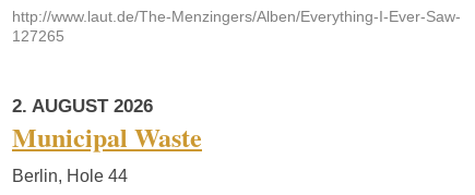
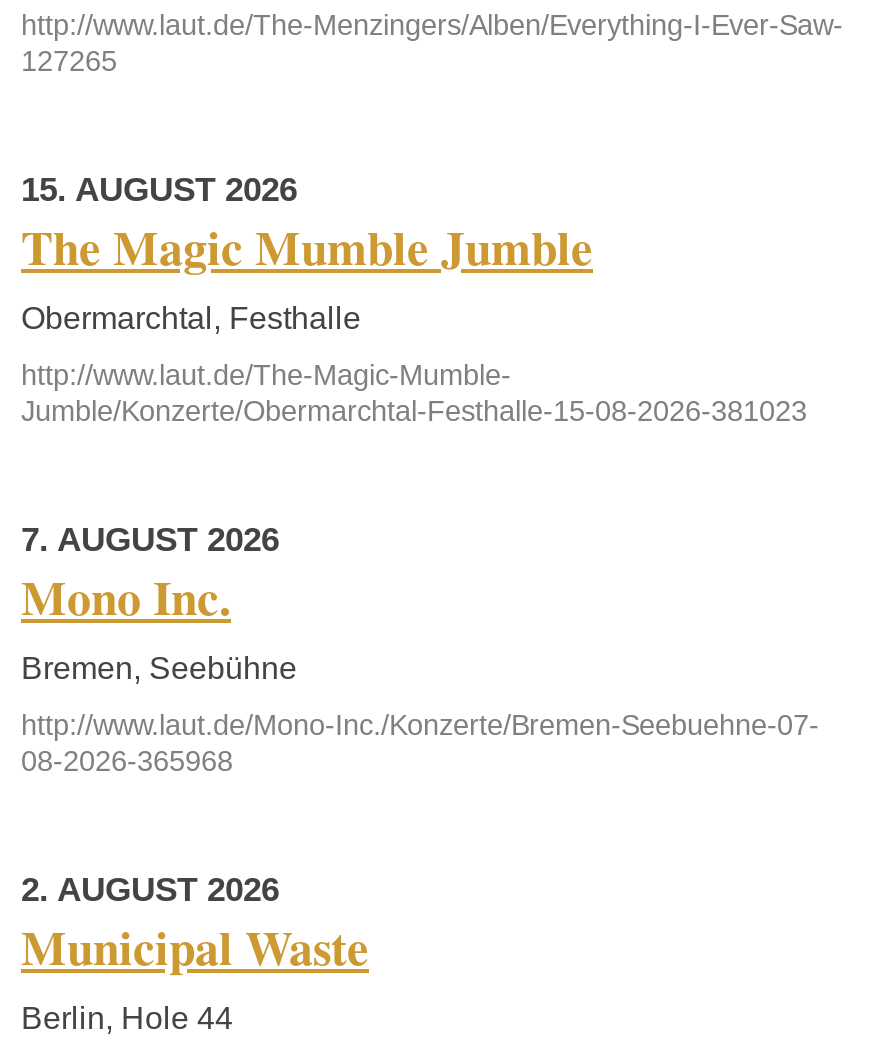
none -> [21,171,819,777] 15. AUGUST 2026 | The Magic Mumble Jumble | Obermarchtal, Festhalle | http://www.laut.de/The-Magic-Mumble- | Jumble/Konzerte/Obermarchtal-Festhalle-15-08-2026-381023 | 7. AUGUST 2026 | Mono Inc. | Bremen, Seebühne | http://www.laut.de/Mono-Inc./Konzerte/Bremen-Seebuehne-07- | 08-2026-365968

